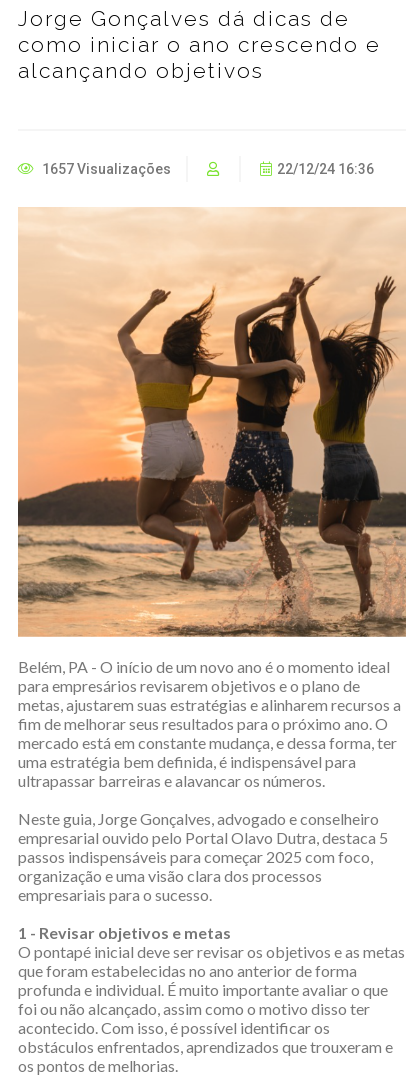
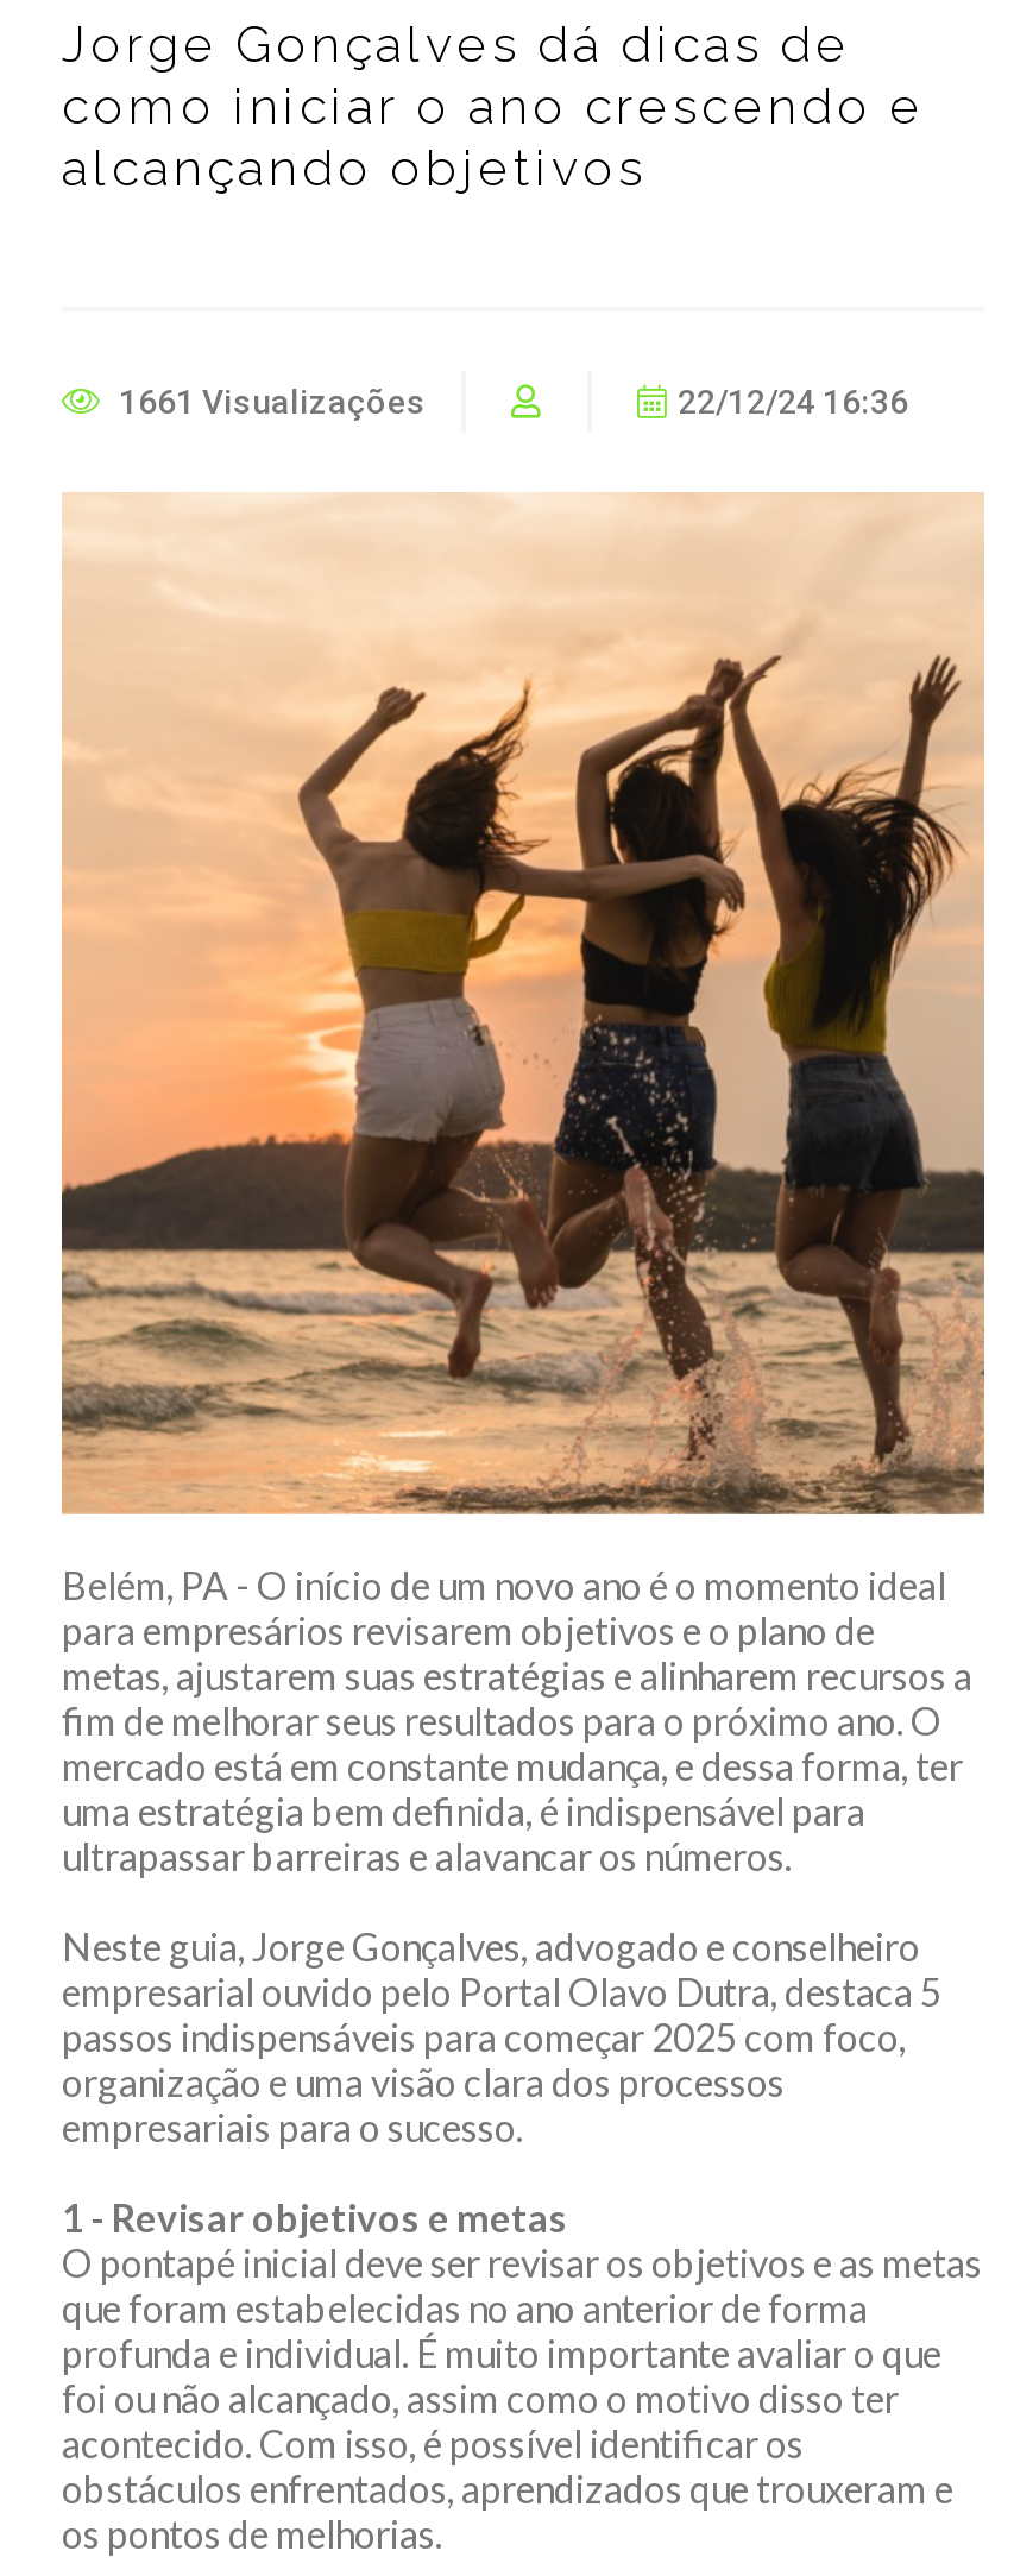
[39,161,171,177] 1657 Visualizações -> [112,383,426,421] 1661 Visualizações

